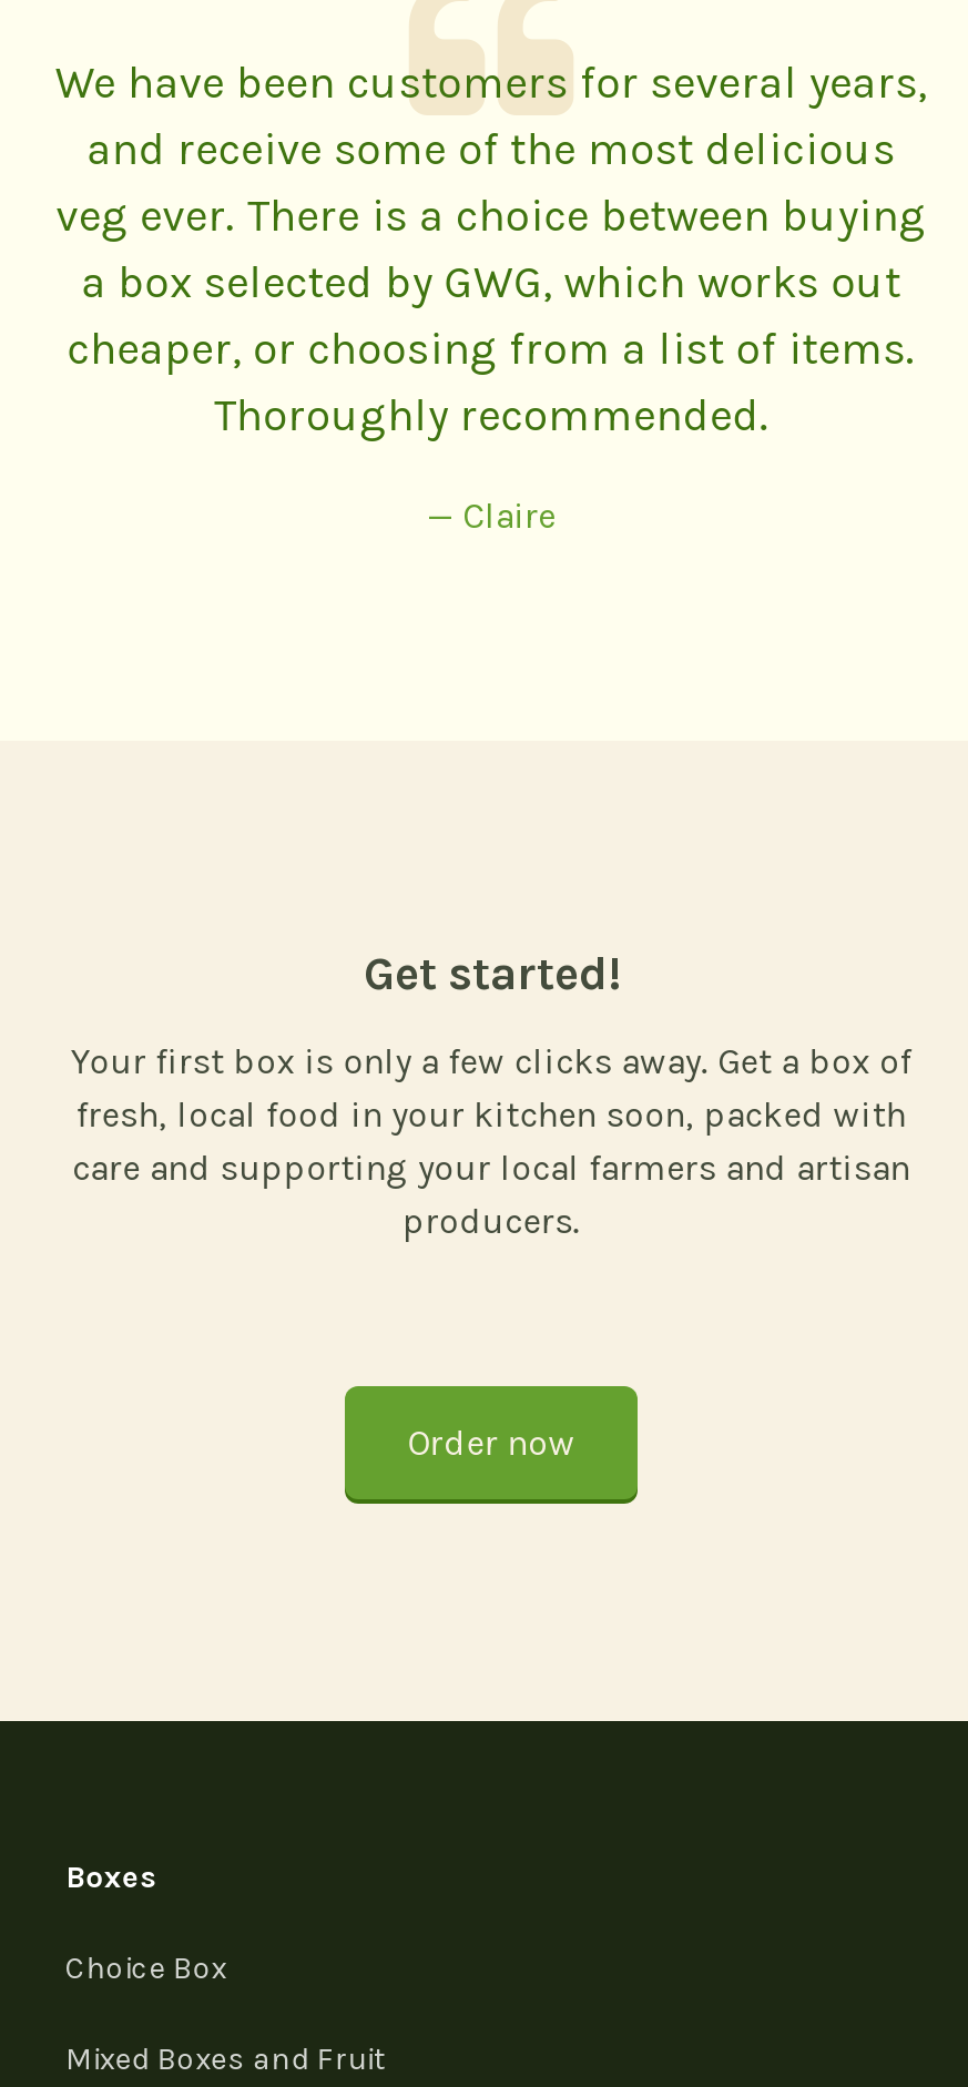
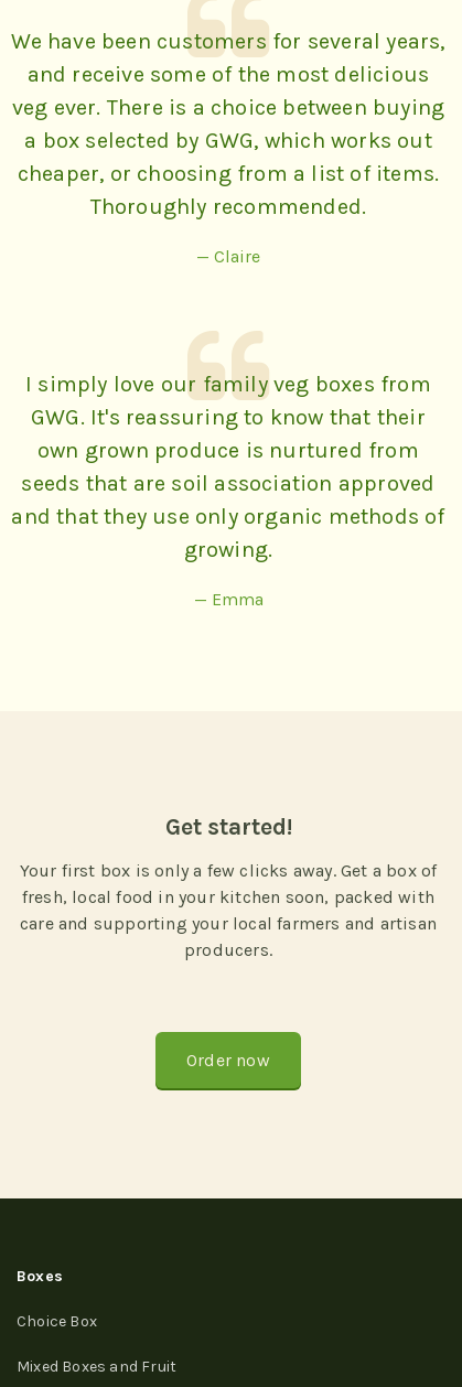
none -> [11,371,445,610] I simply love our family veg boxes from | GWG. It's reassuring to know that their | own grown produce is nurtured from | seeds that are soil association approved | and that they use only organic methods of | growing. | — Emma

